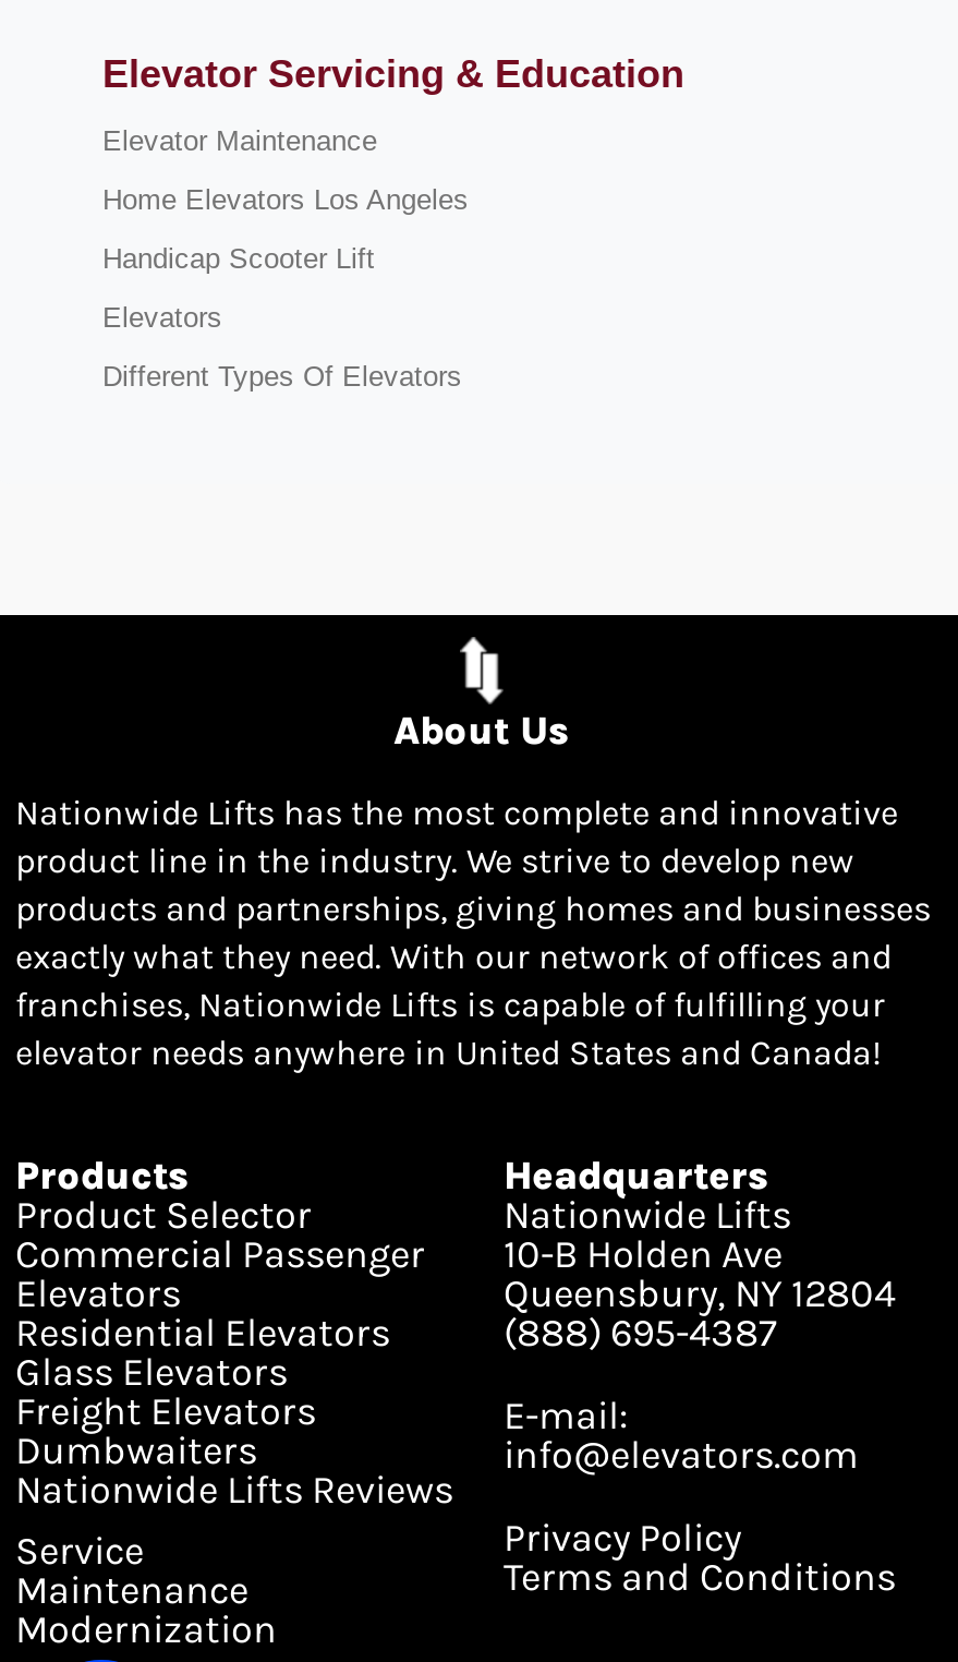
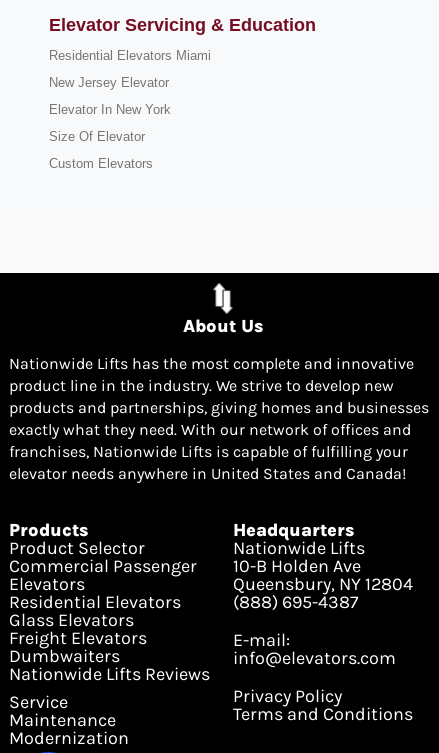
[102,124,377,157] Elevator Maintenance -> [49,48,211,63] Residential Elevators Miami
[102,183,469,216] Home Elevators Los Angeles -> [49,75,169,90] New Jersey Elevator
[102,242,375,275] Handicap Scooter Lift -> [49,102,171,117] Elevator In New York
[102,301,222,334] Elevators -> [49,129,145,144] Size Of Elevator
[102,360,462,393] Different Types Of Elevators -> [49,156,153,171] Custom Elevators

